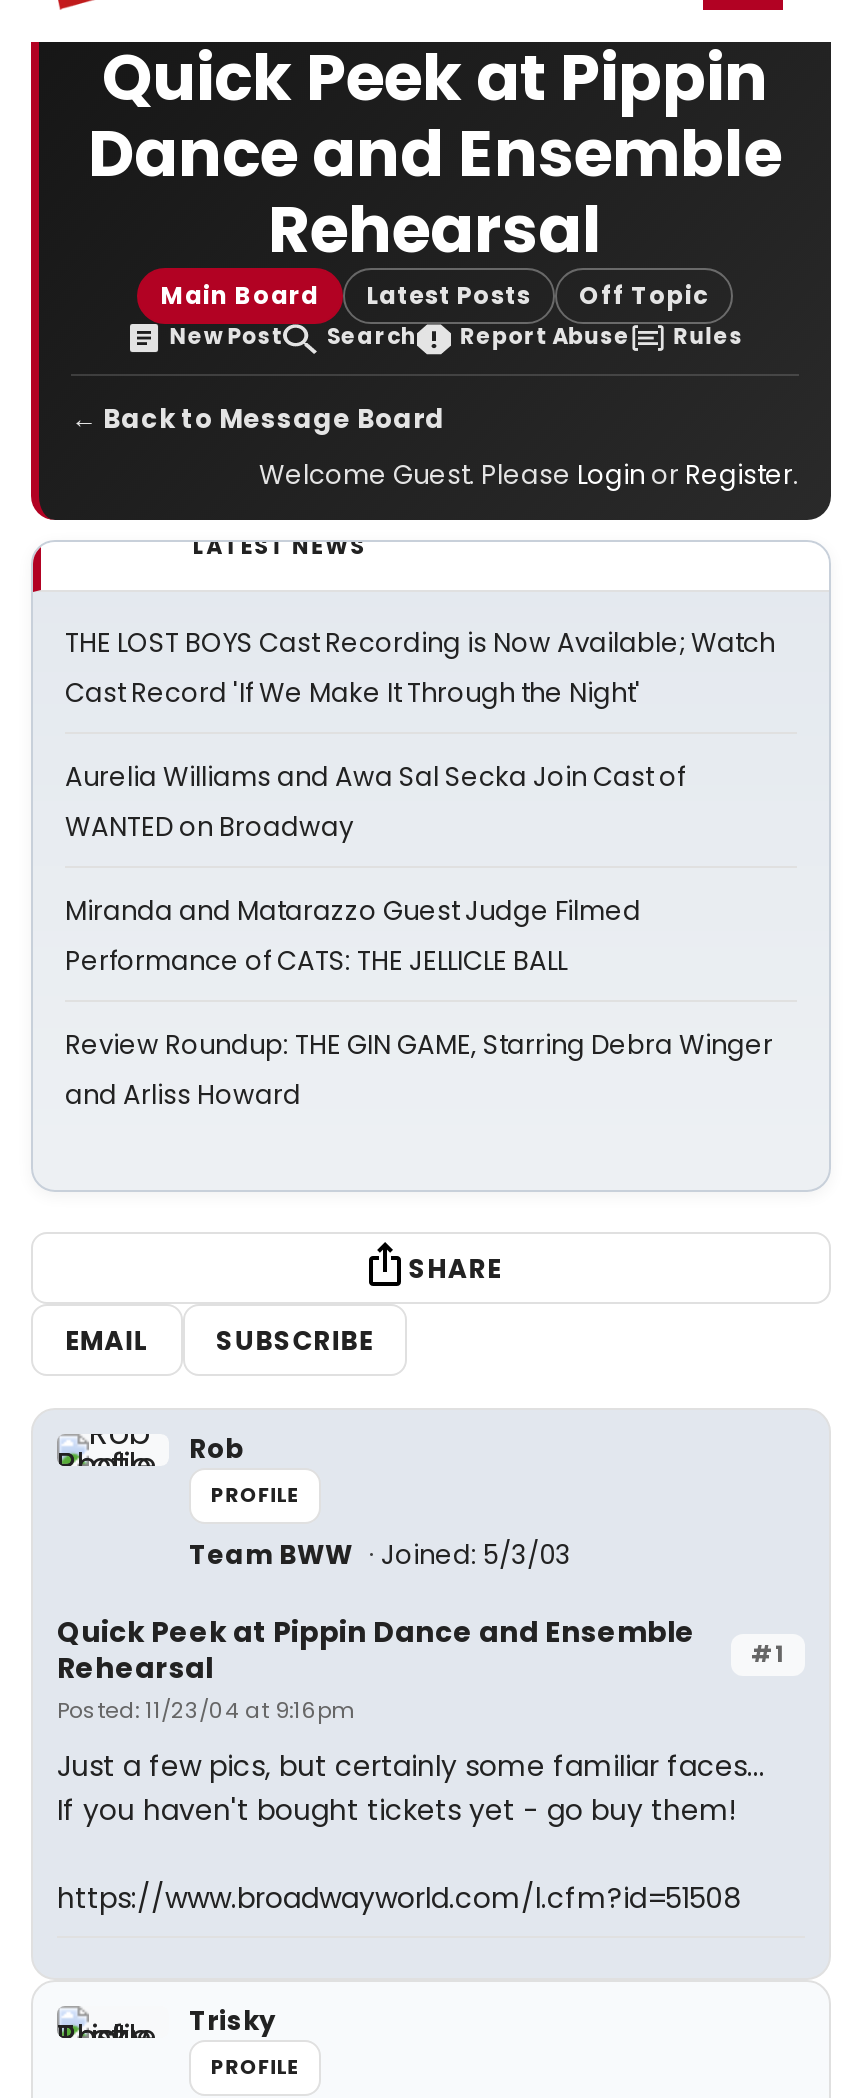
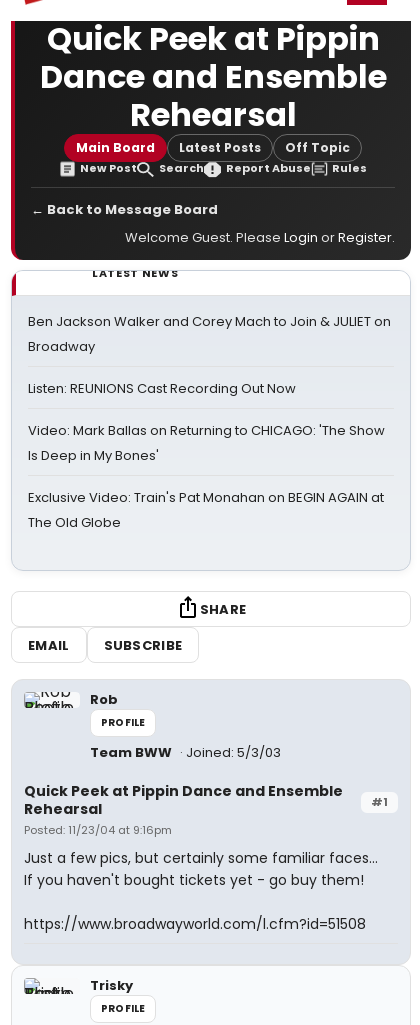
[65,624,775,712] THE LOST BOYS Cast Recording is Now Available; Watch | Cast Record 'If We Make It Through the Night' -> [28,312,391,356] Ben Jackson Walker and Corey Mach to Join & JULIET on | Broadway
[65,758,685,846] Aurelia Williams and Awa Sal Secka Join Cast of | WANTED on Broadway -> [28,379,296,398] Listen: REUNIONS Cast Recording Out Now
[65,892,641,980] Miranda and Matarazzo Guest Judge Filmed | Performance of CATS: THE JELLICLE BALL -> [28,421,385,465] Video: Mark Ballas on Returning to CHICAGO: 'The Show | Is Deep in My Bones'
[65,1026,773,1114] Review Roundup: THE GIN GAME, Starring Debra Winger | and Arliss Howard -> [28,488,384,532] Exclusive Video: Train's Pat Monahan on BEGIN AGAIN at | The Old Globe

